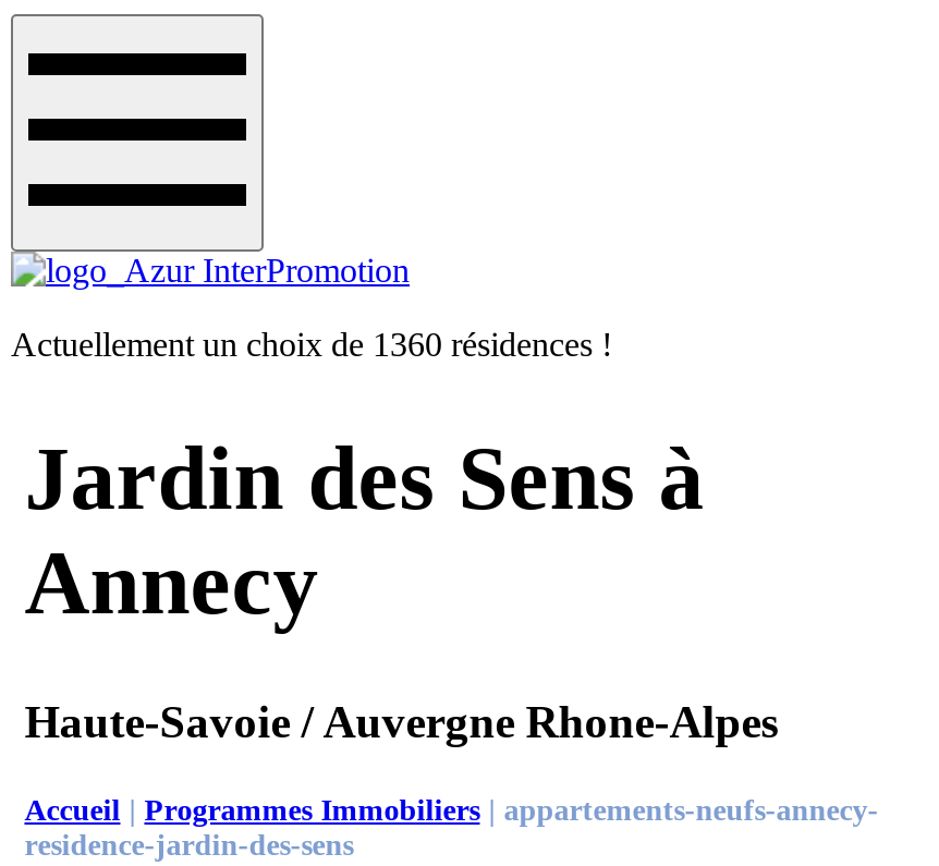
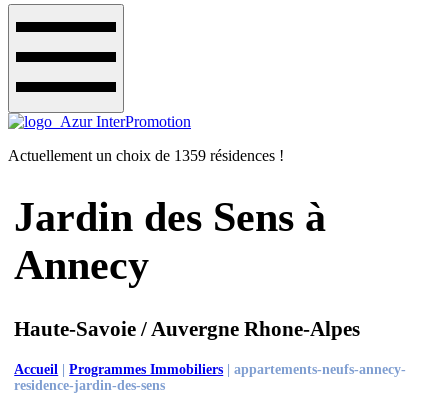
[11,326,612,363] Actuellement un choix de 1360 résidences ! -> [8,147,284,164] Actuellement un choix de 1359 résidences !

